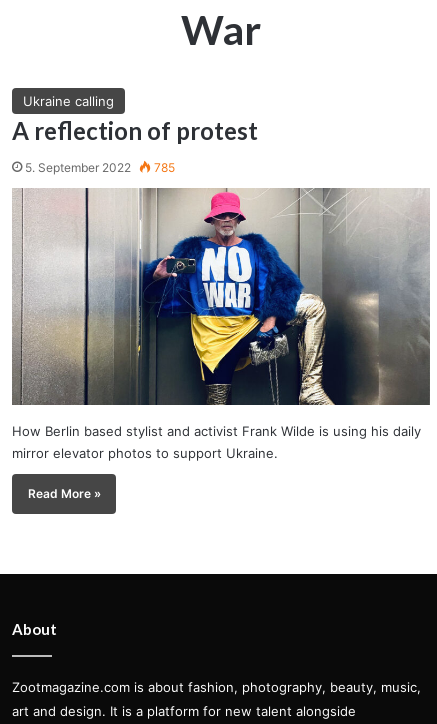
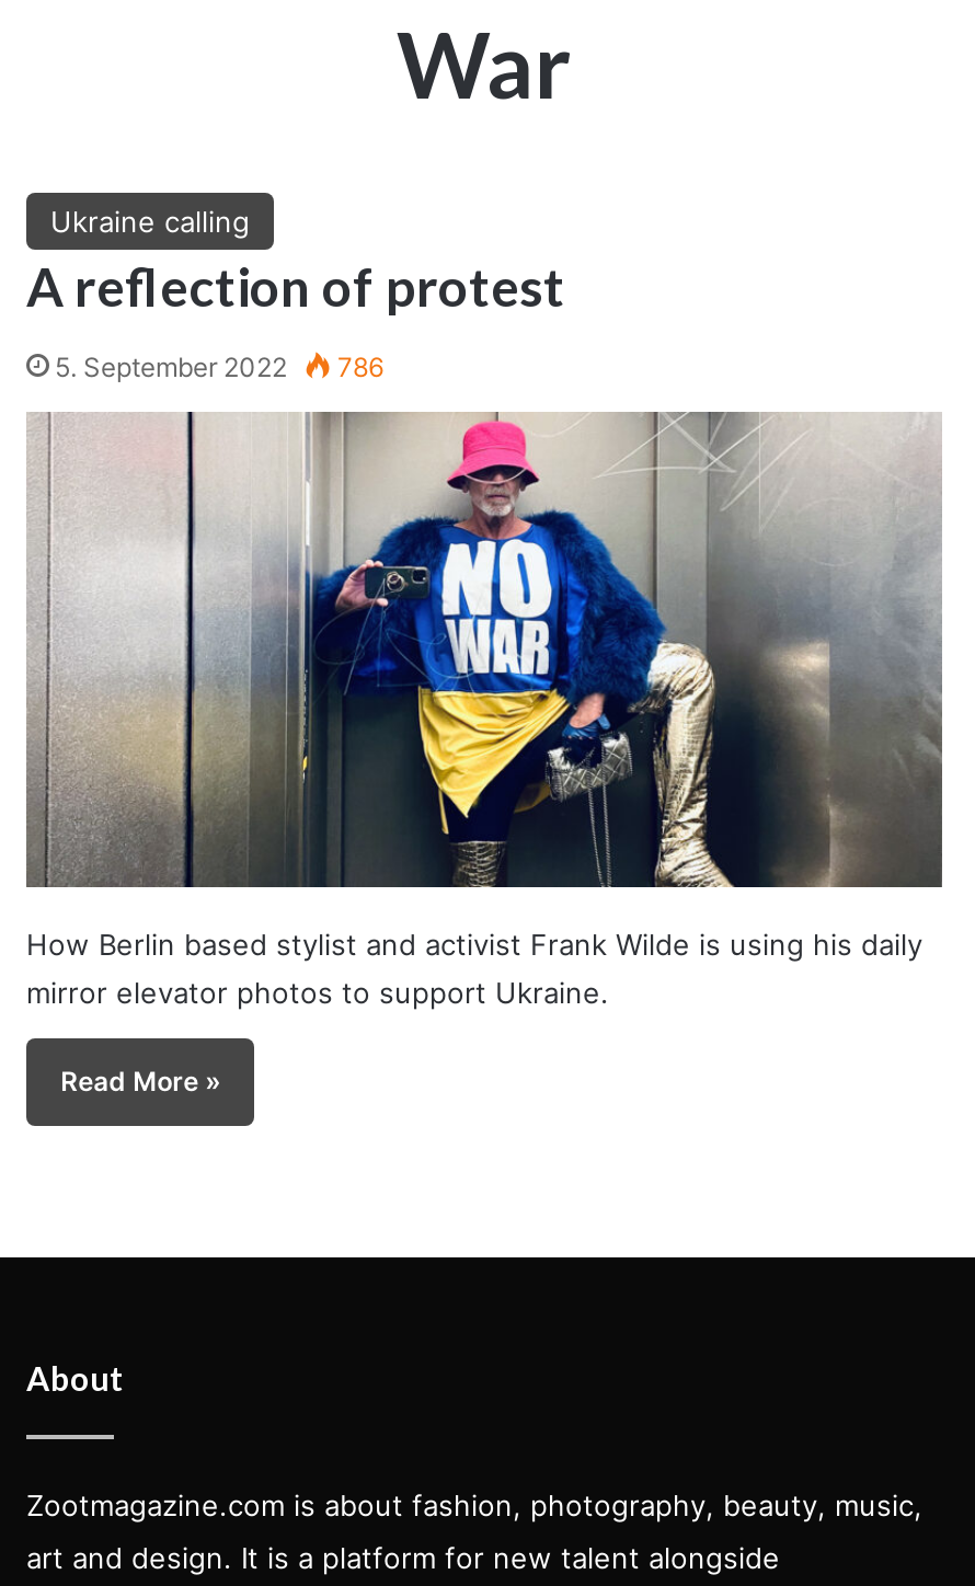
[25,160,175,175] 5. September 2022 785 -> [55,350,383,383] 5. September 2022 786

